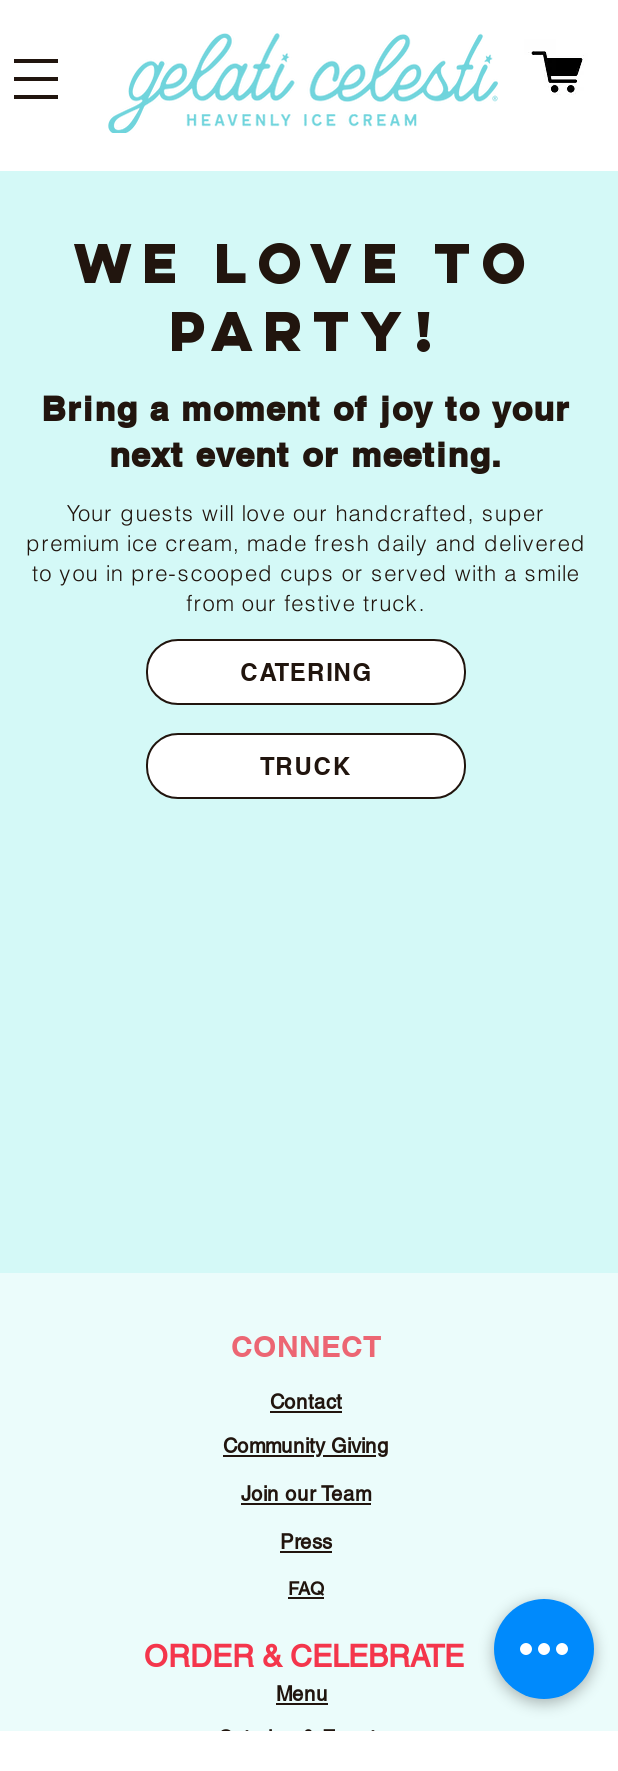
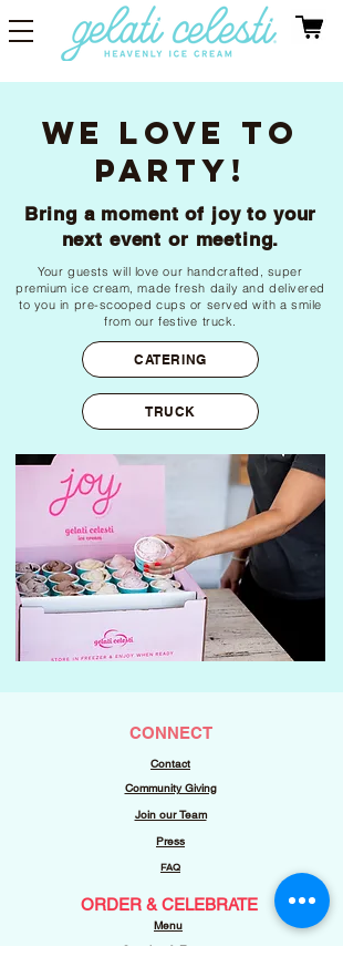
none -> [14,453,326,662] [image]

